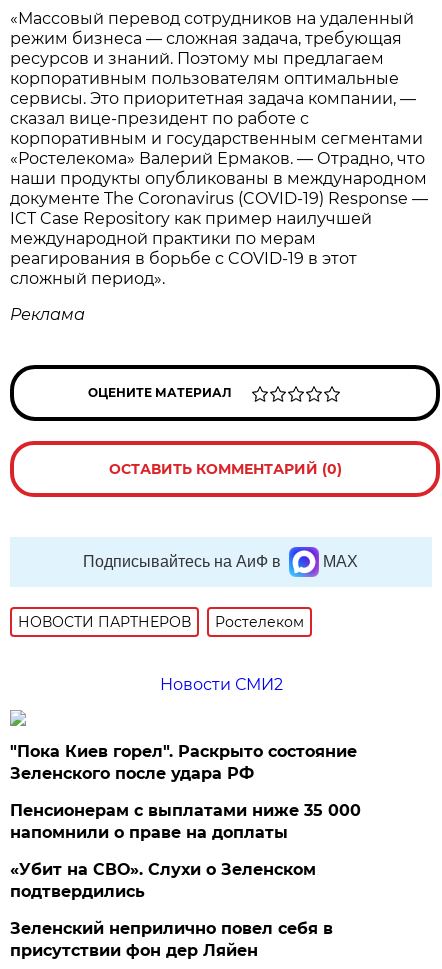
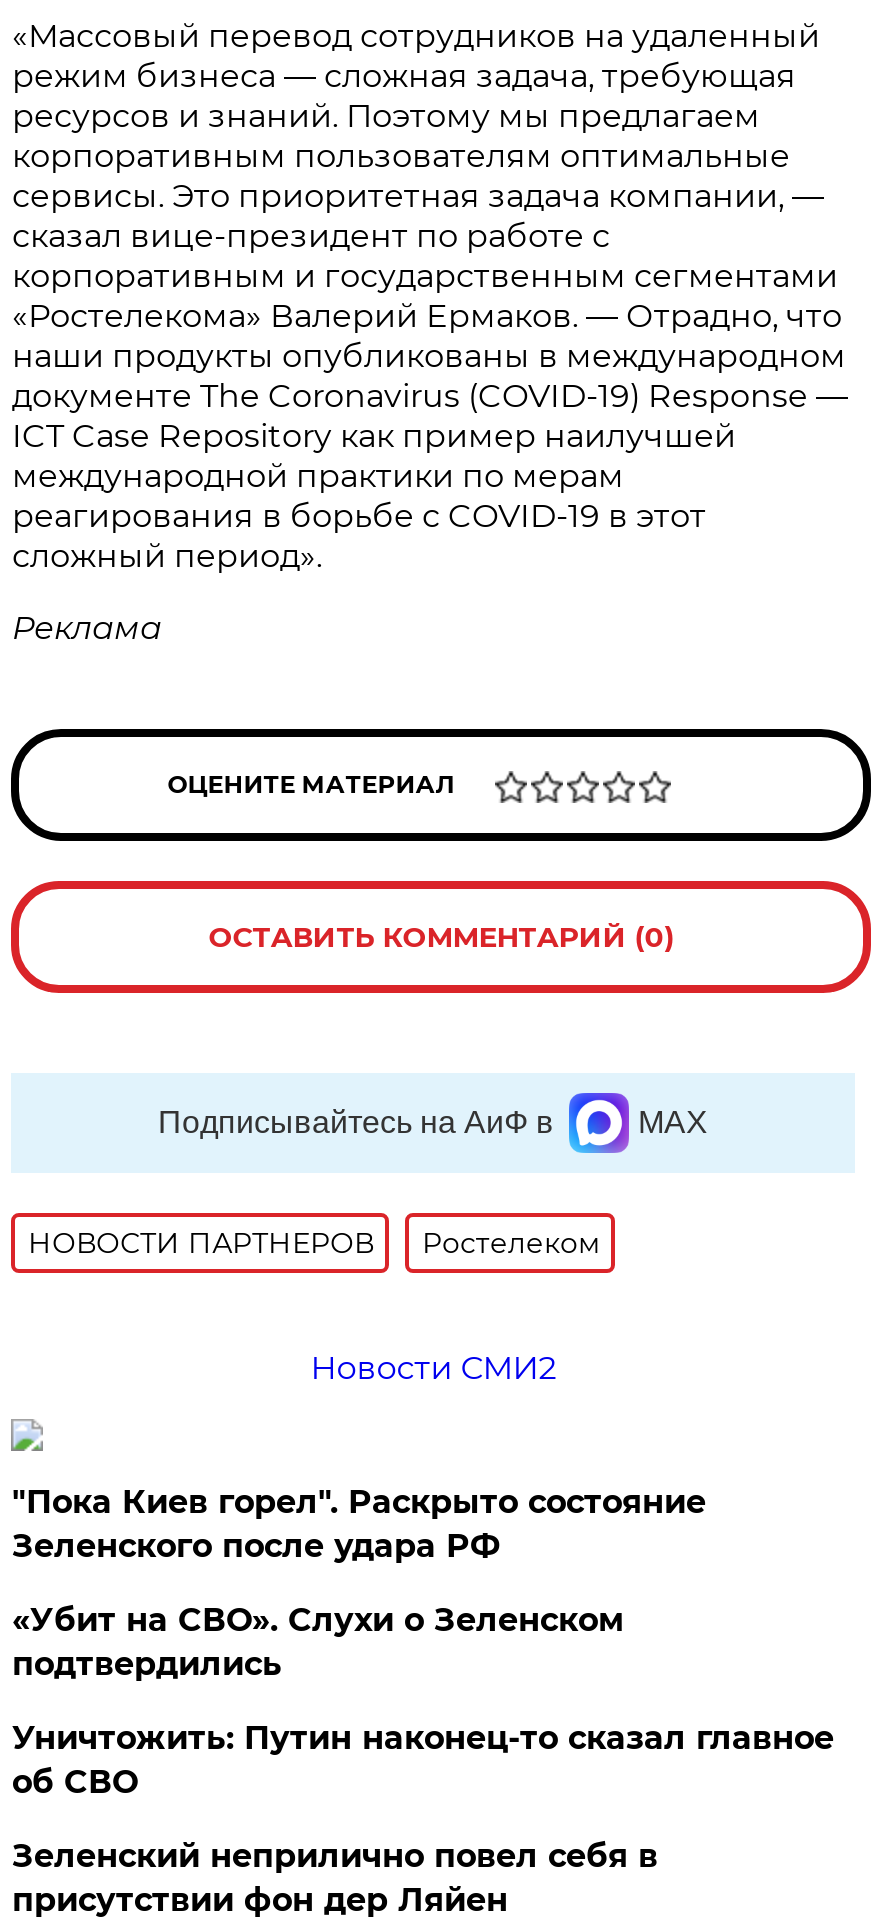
[10,801,361,842] Пенсионерам с выплатами ниже 35 000 | напомнили о праве на доплаты -> none
moved [10,860,316,901] -> [12,1601,624,1683]: «Убит на СВО». Слухи о Зеленском | подтвердились
none -> [12,1719,834,1801] Уничтожить: Путин наконец-то сказал главное | об СВО

